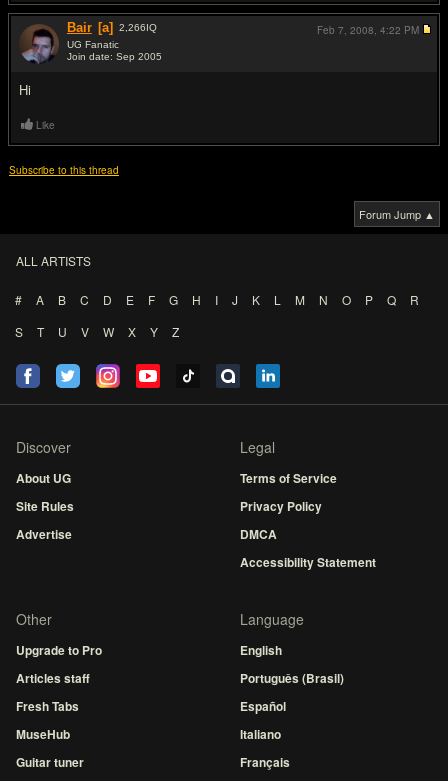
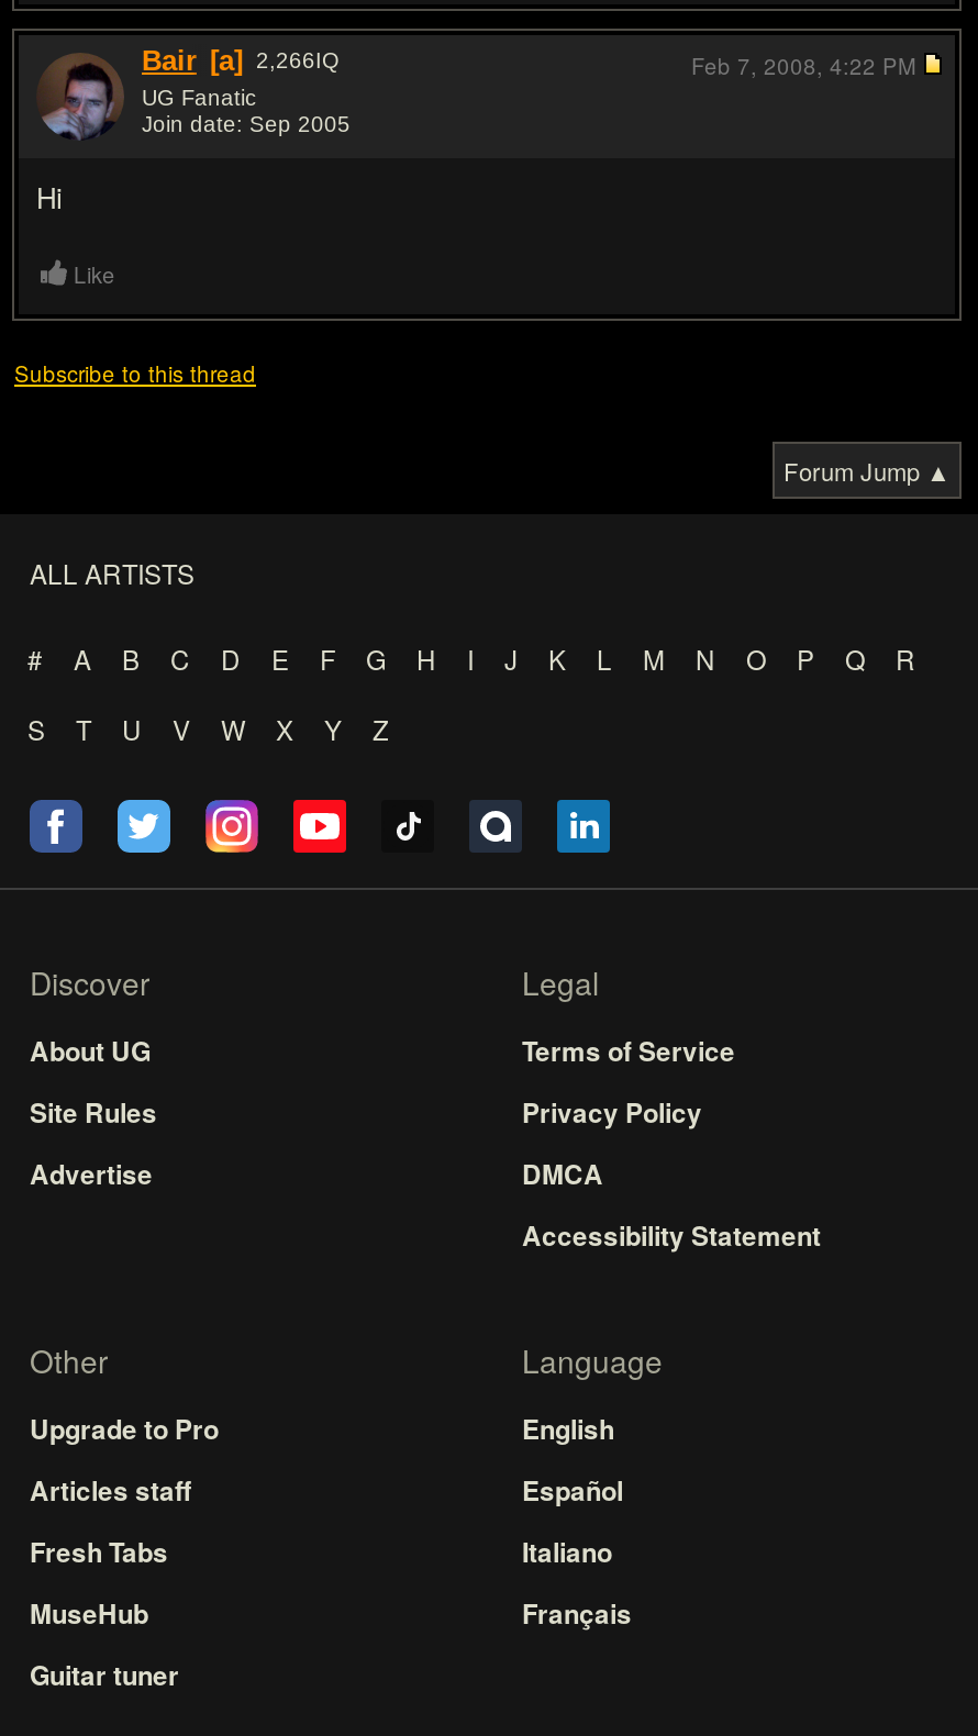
[240,669,344,687] Português (Brasil) -> none
moved [240,697,290,771] -> [522,1470,632,1633]: Español | Italiano | Français

